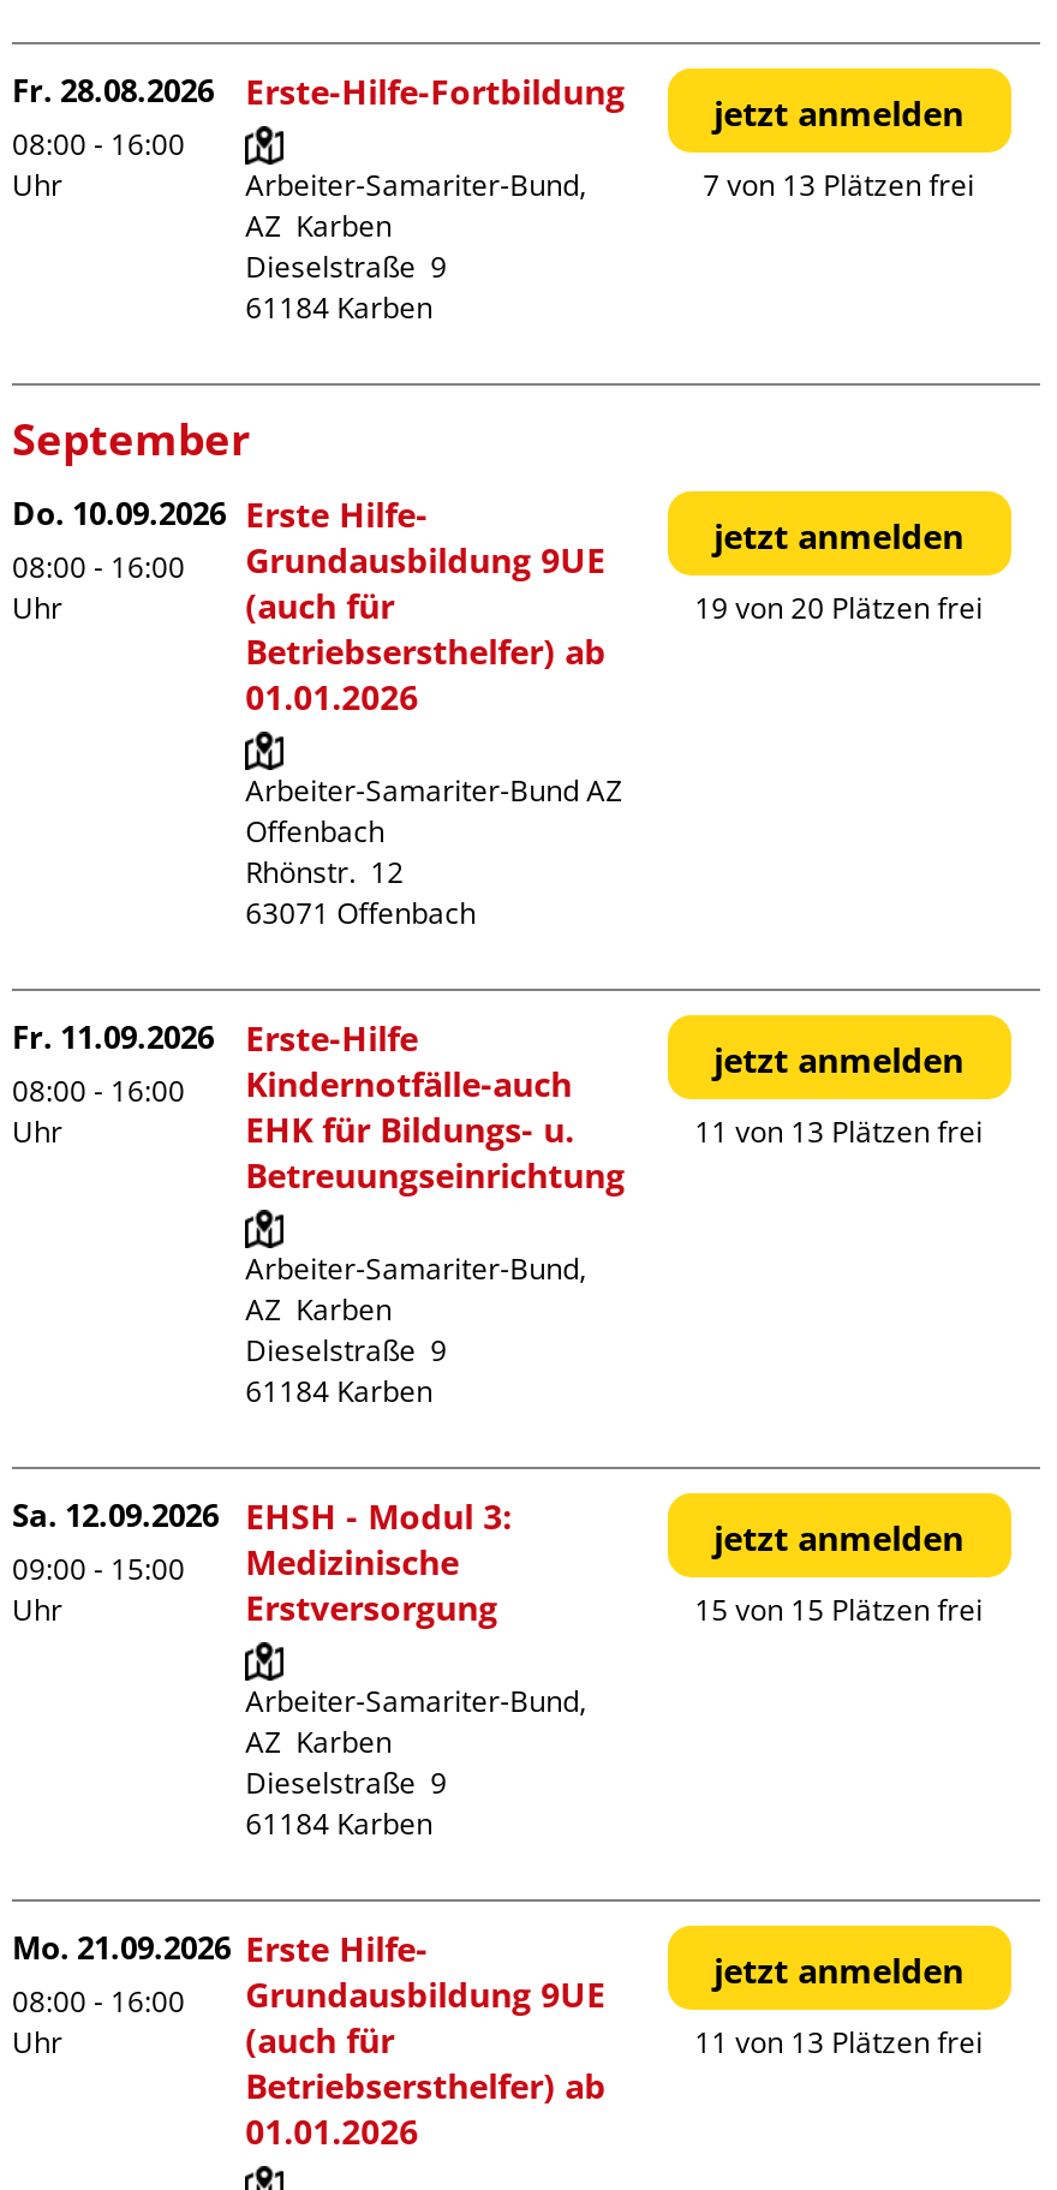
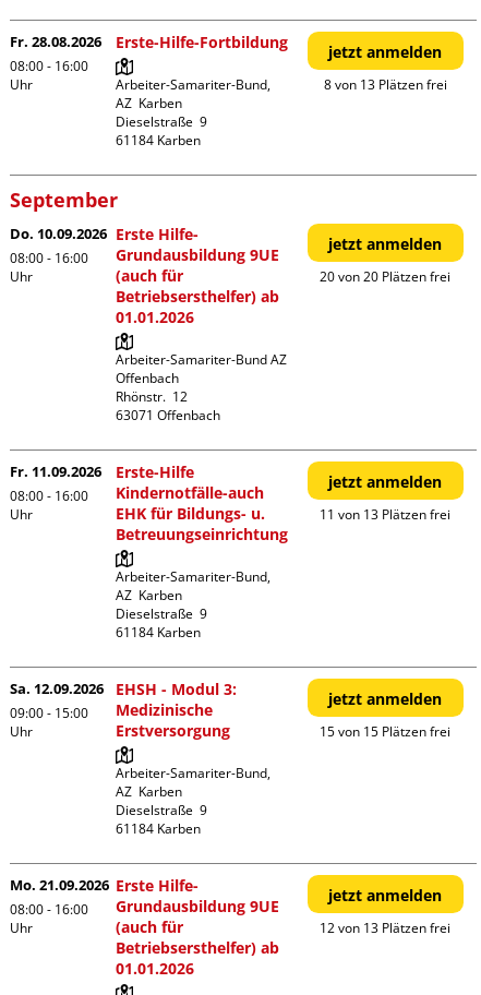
[703,165,974,205] 7 von 13 Plätzen frei -> [324,75,447,94] 8 von 13 Plätzen frei
[694,587,983,628] 19 von 20 Plätzen frei -> [320,267,451,286] 20 von 20 Plätzen frei
[694,2022,983,2063] 11 von 13 Plätzen frei -> [320,919,451,937] 12 von 13 Plätzen frei

